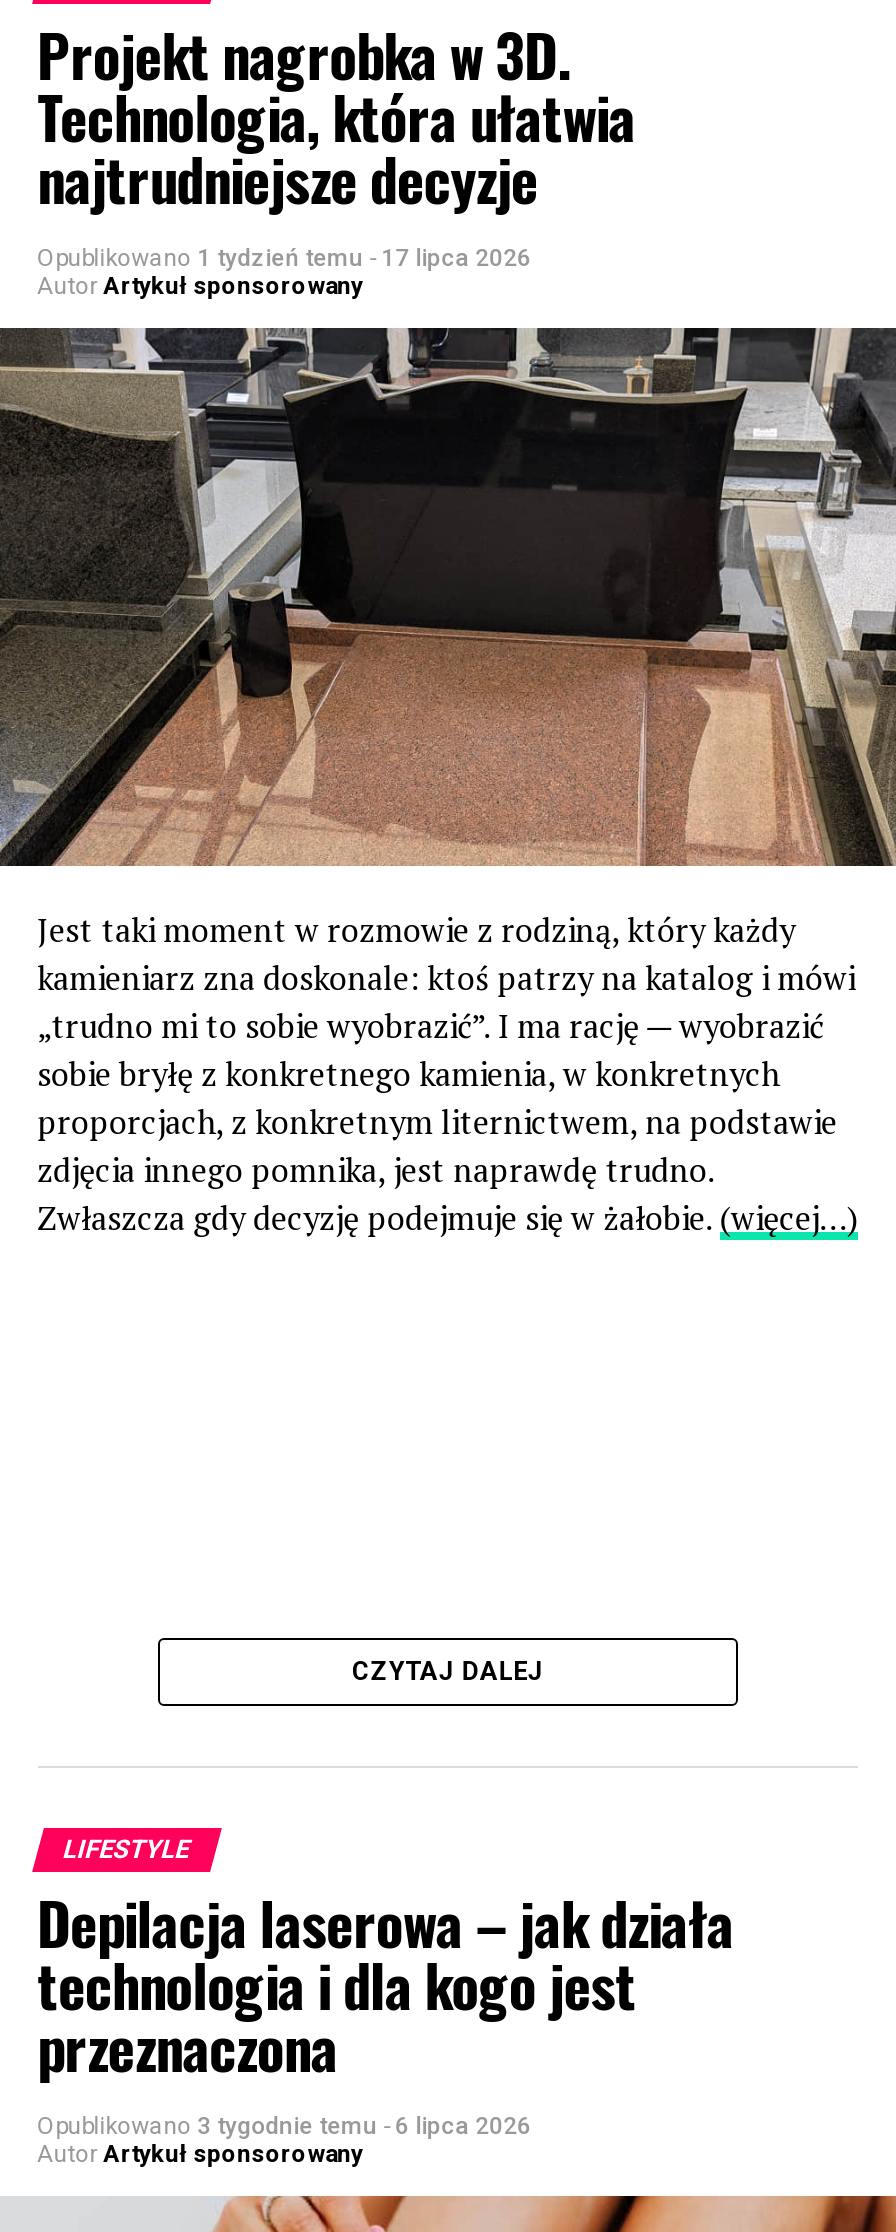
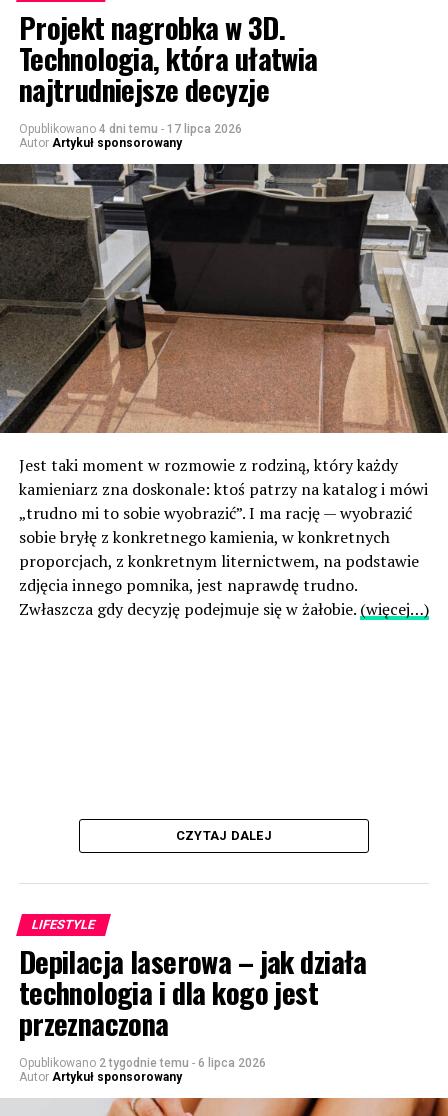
[37,244,531,272] Opublikowano 1 tydzień temu - 17 lipca 2026 -> [19,122,242,136] Opublikowano 4 dni temu - 17 lipca 2026
[37,2111,531,2139] Opublikowano 3 tygodnie temu - 6 lipca 2026 -> [19,1056,266,1070] Opublikowano 2 tygodnie temu - 6 lipca 2026

